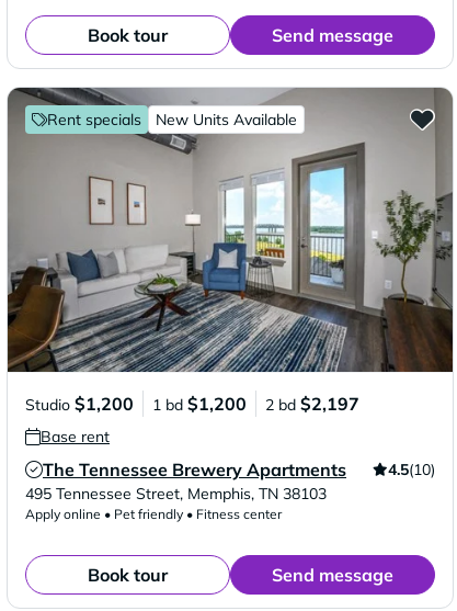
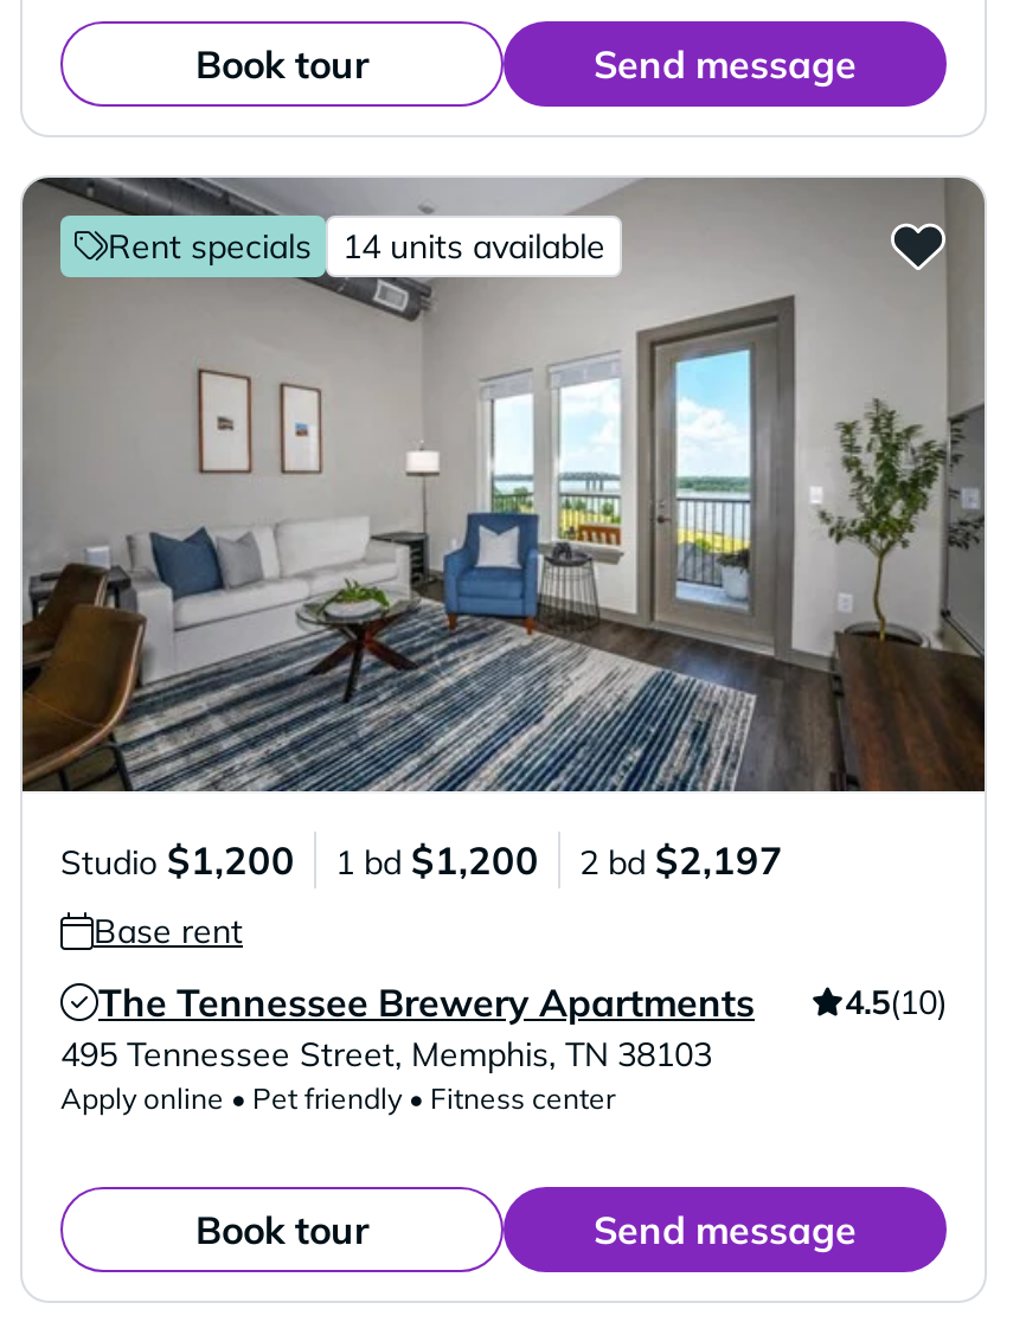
[156,110,297,129] New Units Available -> [342,225,605,268] 14 units available

